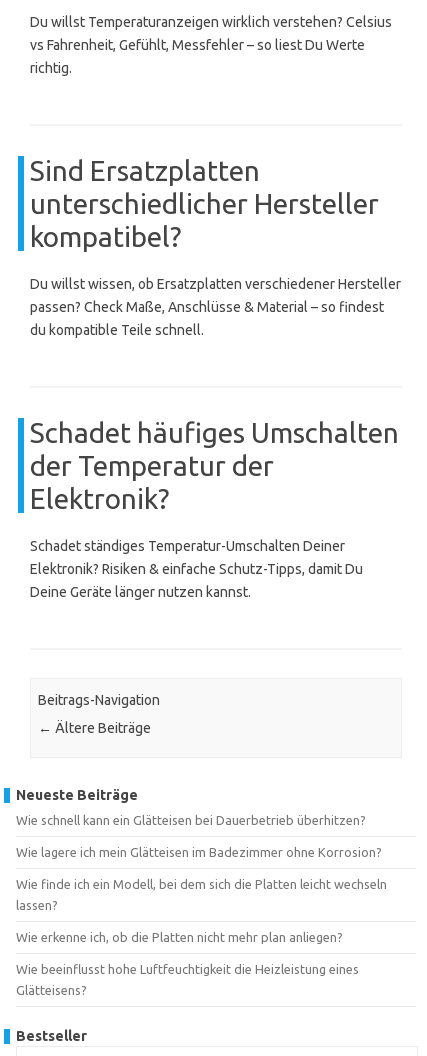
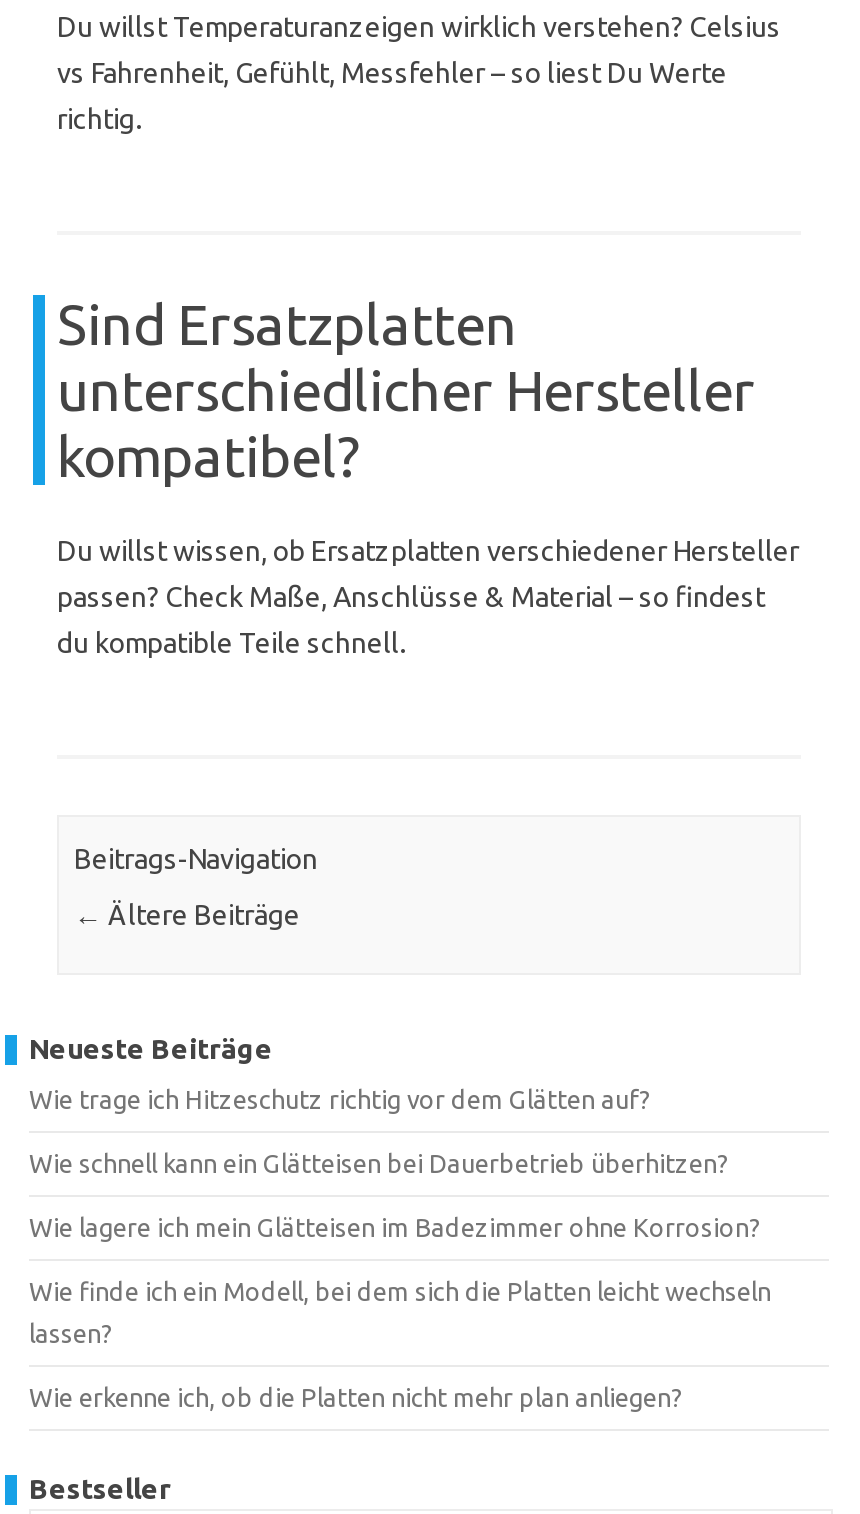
[30,417,399,600] Schadet häufiges Umschalten | der Temperatur der | Elektronik? | Schadet ständiges Temperatur-Umschalten Deiner | Elektronik? Risiken & einfache Schutz-Tipps, damit Du | Deine Geräte länger nutzen kannst. -> none
none -> [29,1085,651,1113] Wie trage ich Hitzeschutz richtig vor dem Glätten auf?
[16,962,359,997] Wie beeinflusst hohe Luftfeuchtigkeit die Heizleistung eines | Glätteisens? -> none

